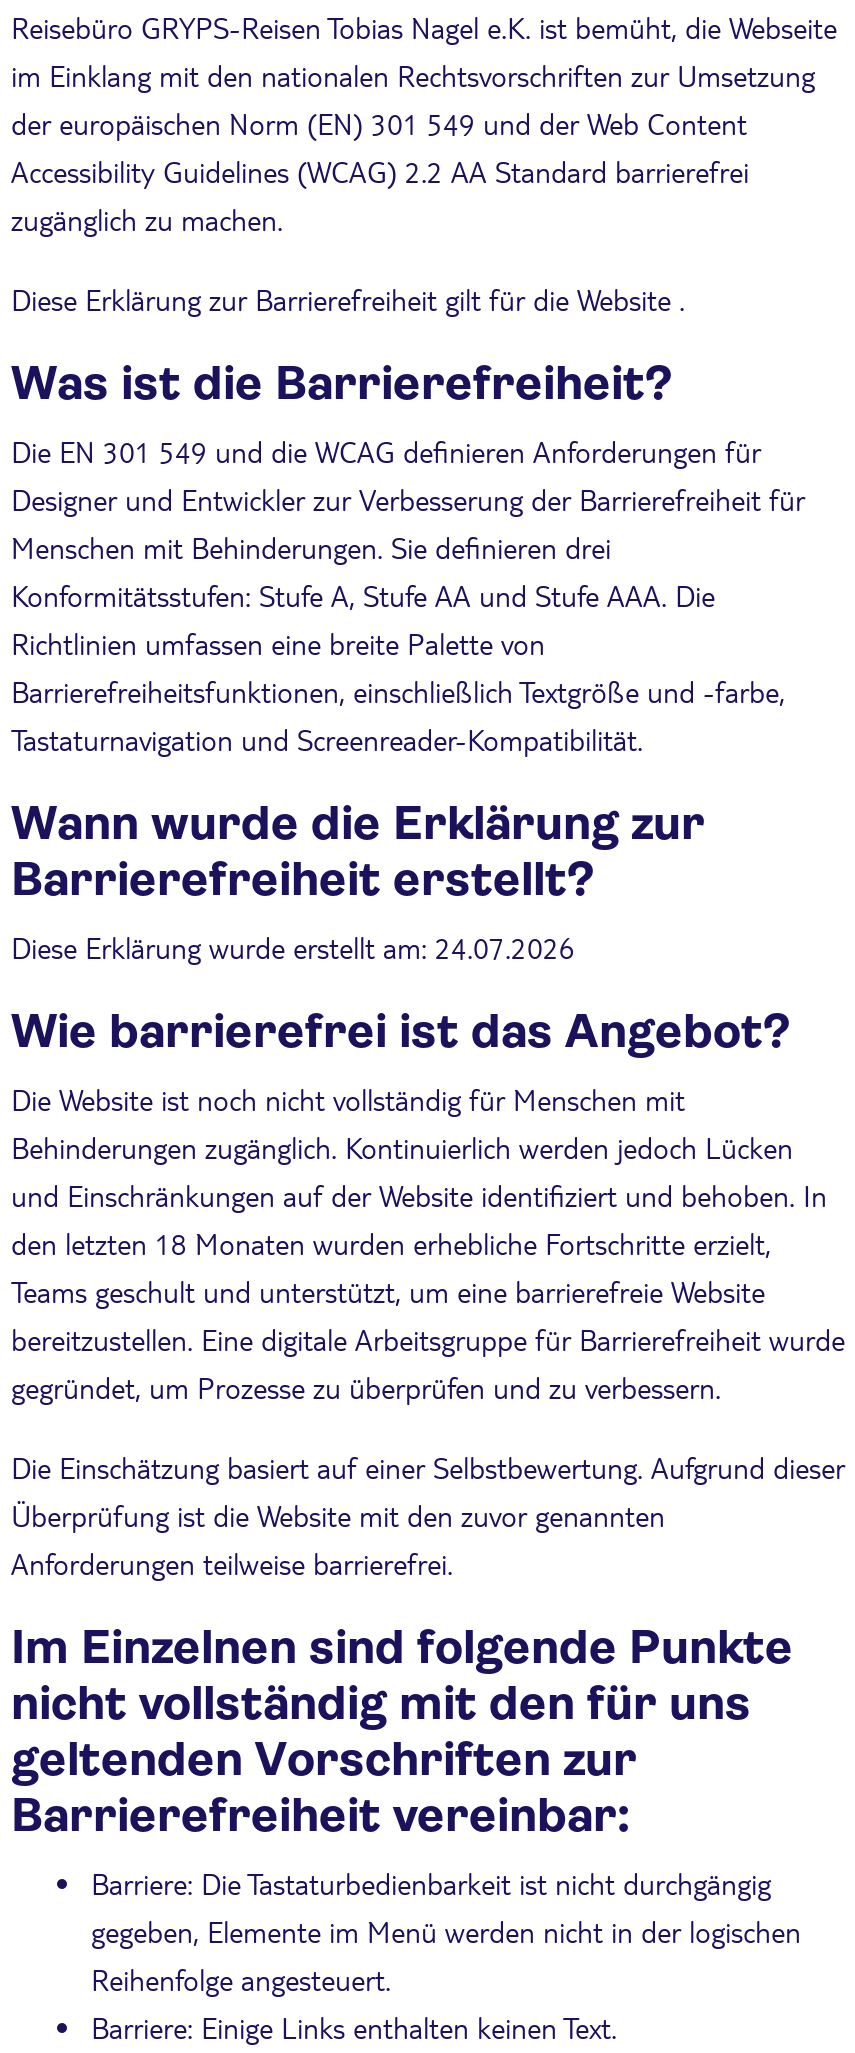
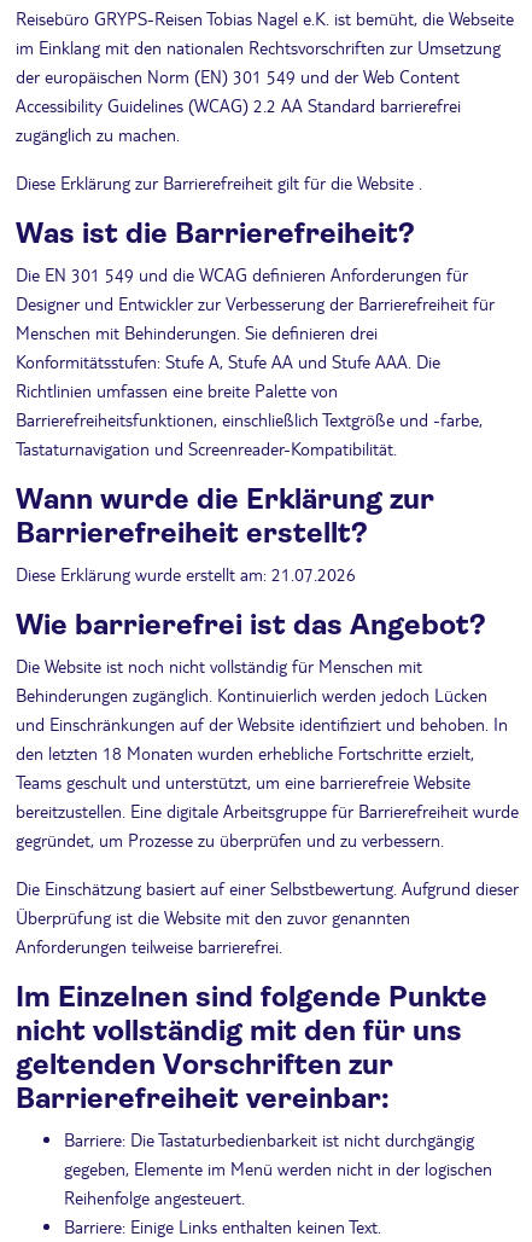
[11,929,575,965] Diese Erklärung wurde erstellt am: 24.07.2026 -> [16,563,356,585] Diese Erklärung wurde erstellt am: 21.07.2026

